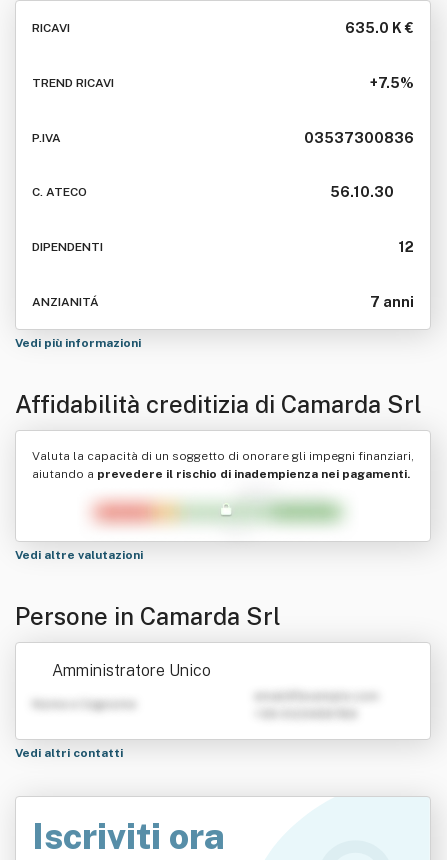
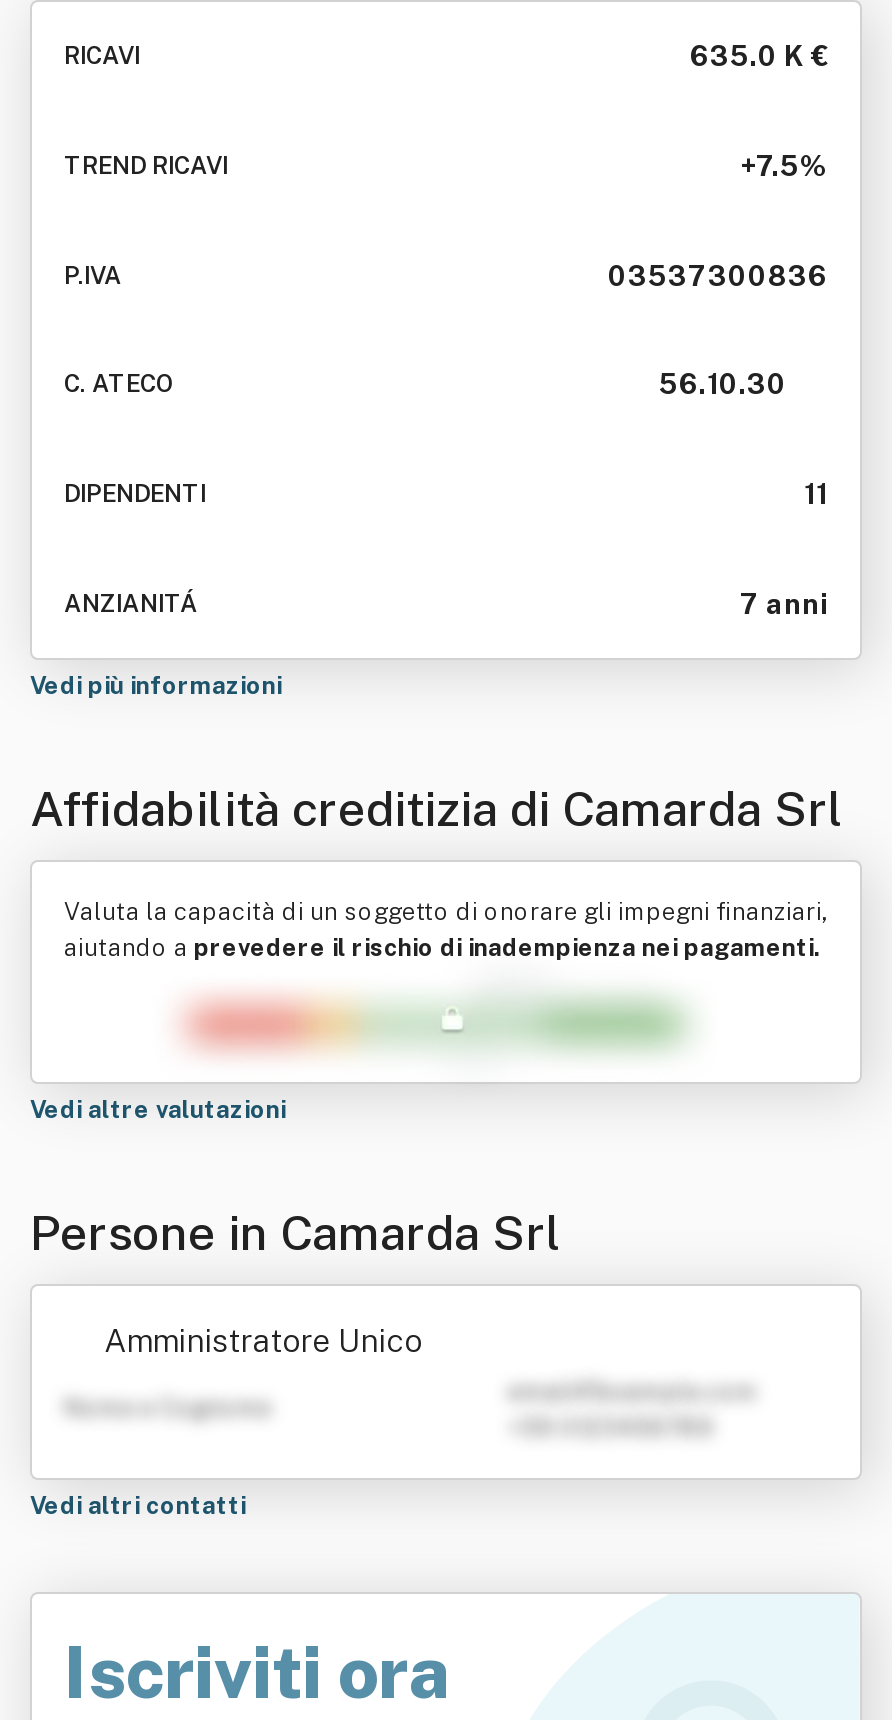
[399,239,414,255] 12 -> [804,478,828,510] 11

